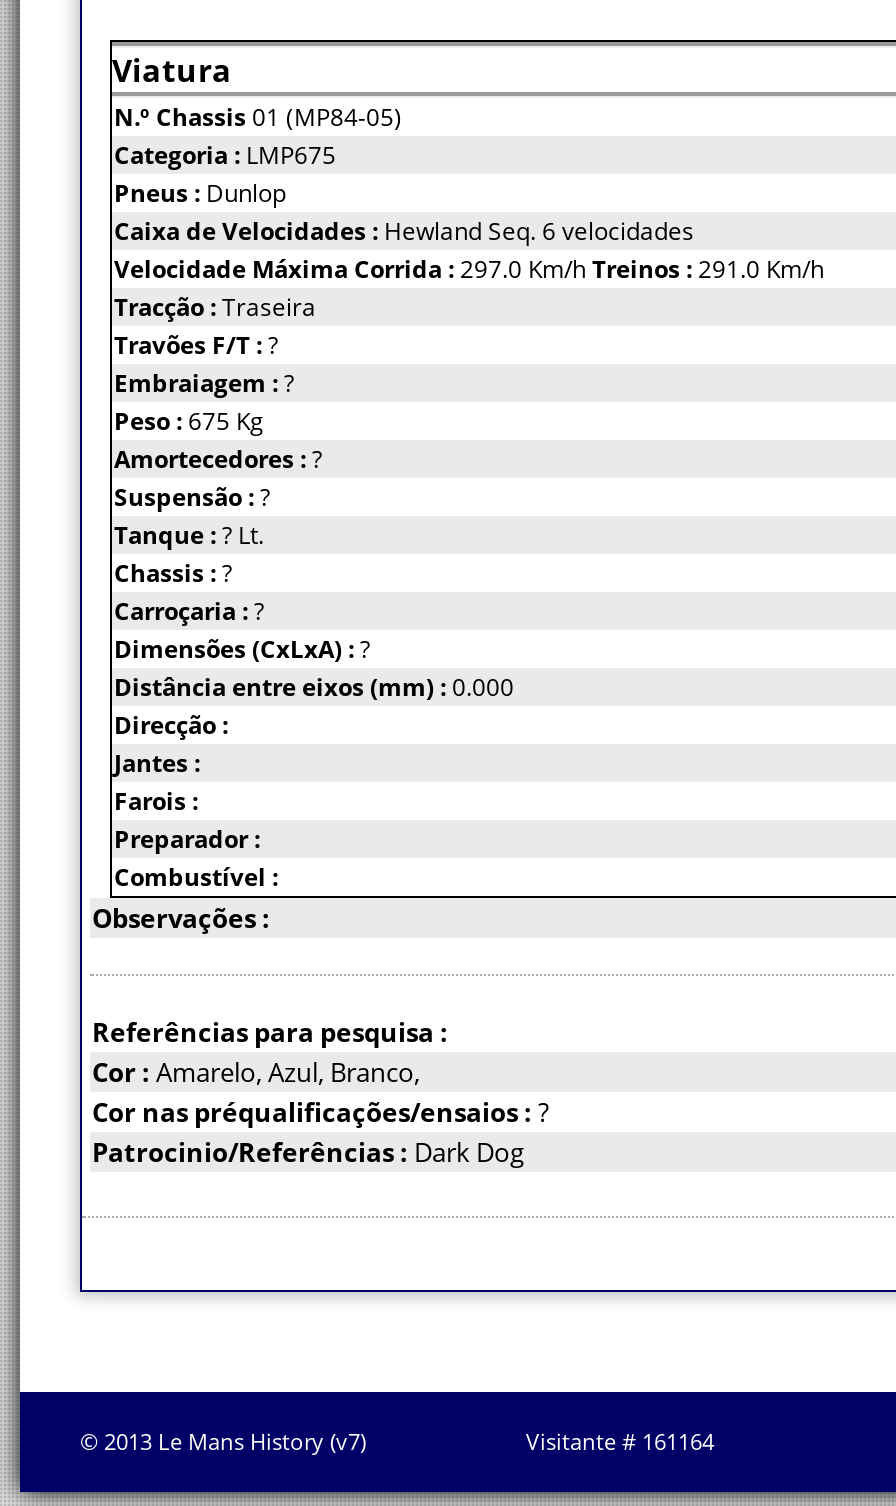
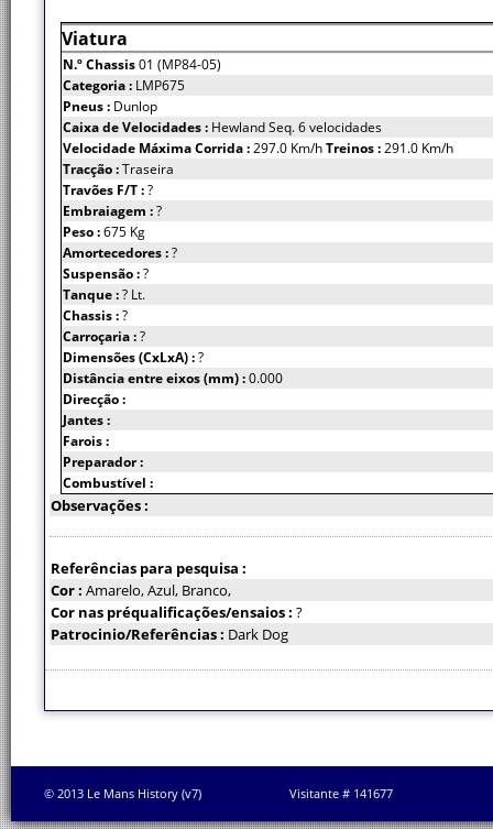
[526,1426,714,1456] Visitante # 161164 -> [289,785,393,801] Visitante # 141677

